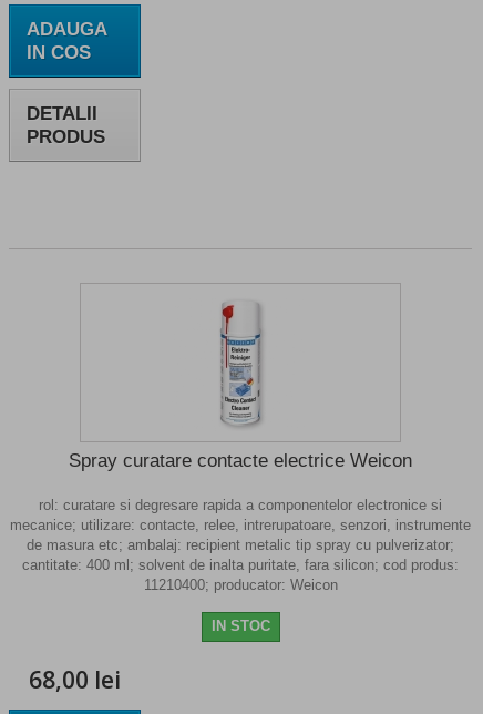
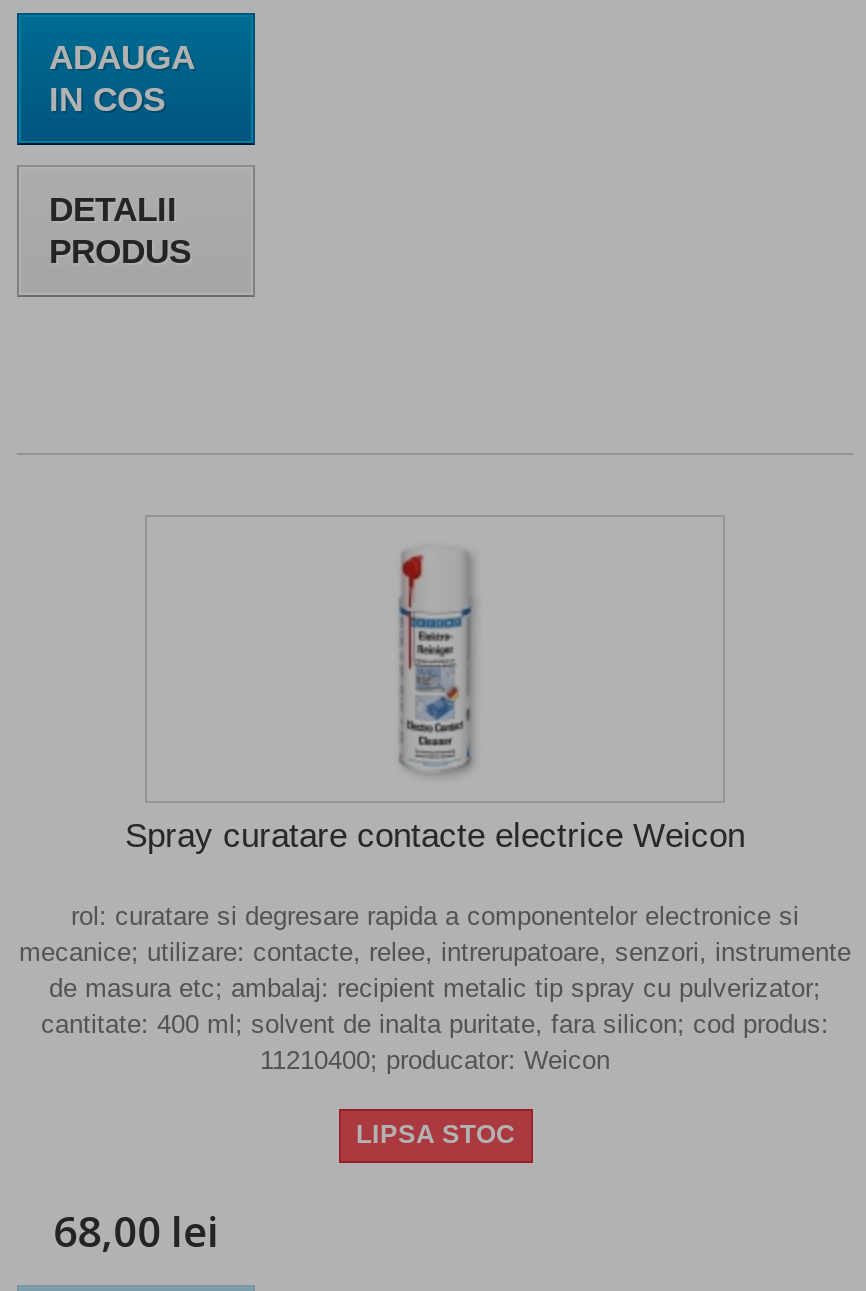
[211,618,270,634] IN STOC -> [356,1119,514,1149] LIPSA STOC

